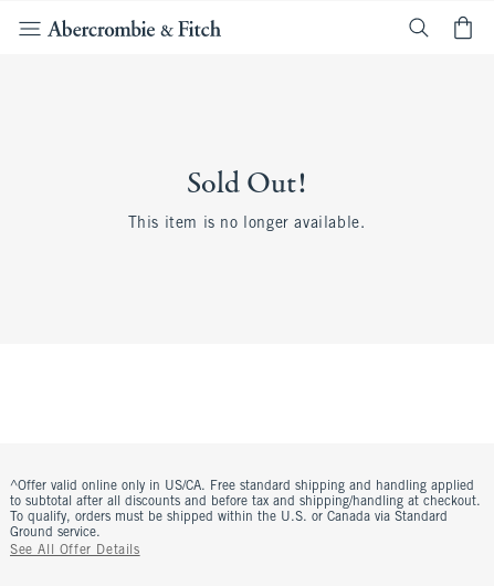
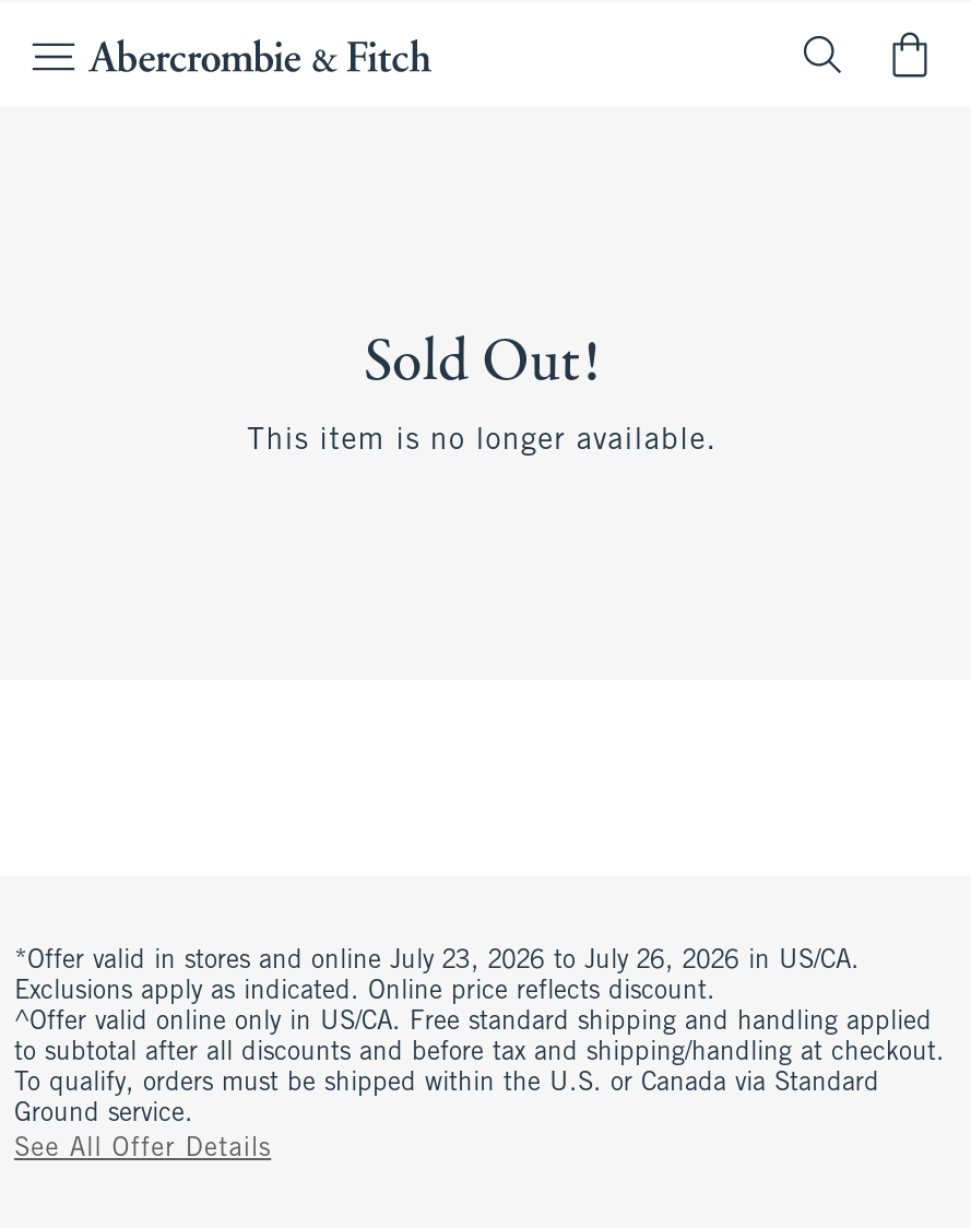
none -> [14,948,860,1005] *Offer valid in stores and online July 23, 2026 to July 26, 2026 in US/CA. | Exclusions apply as indicated. Online price reflects discount.

